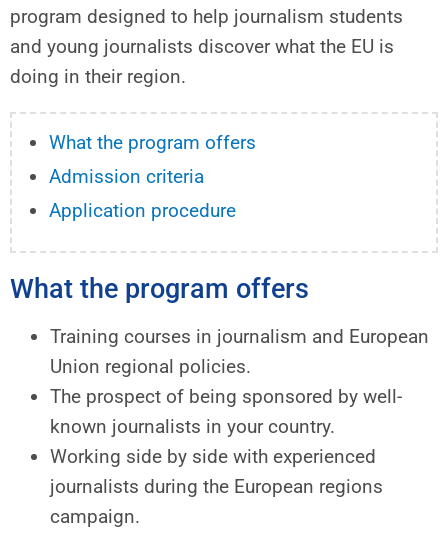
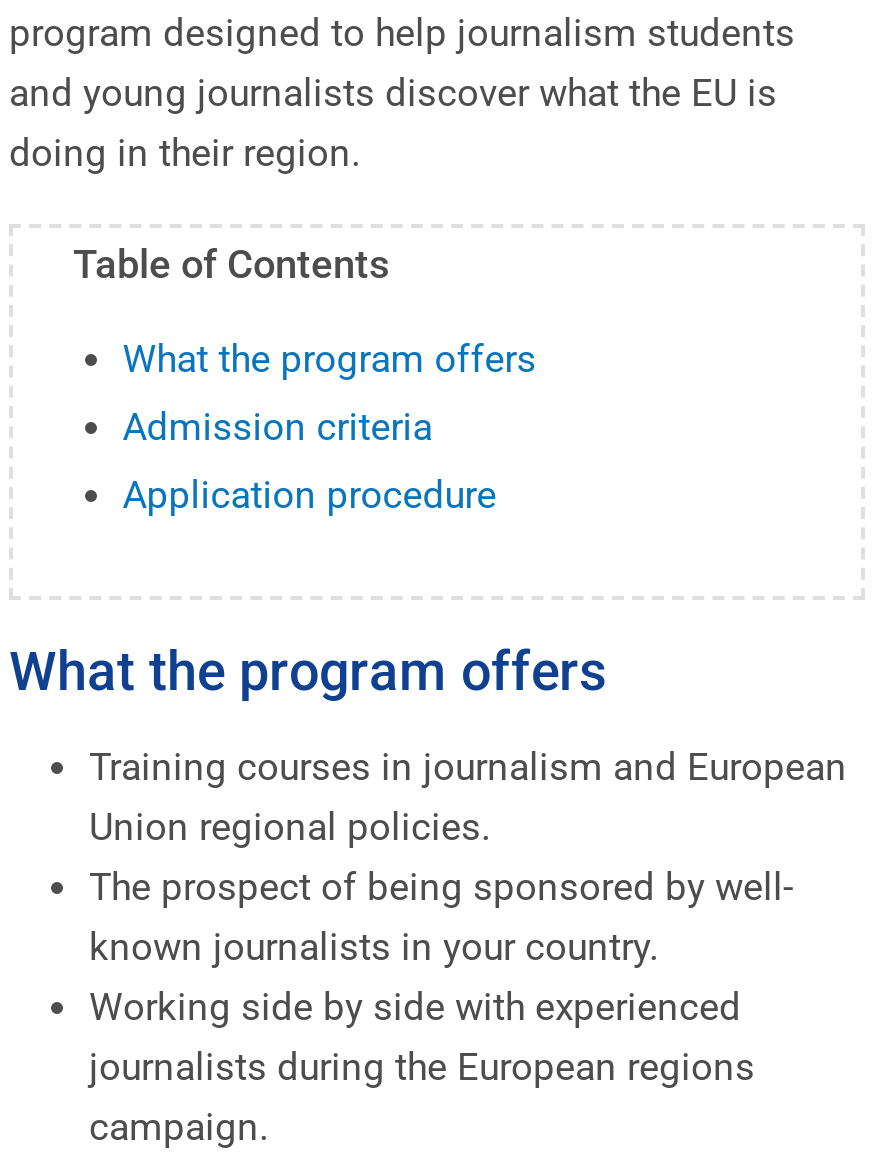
none -> [73,240,389,288] Table of Contents

